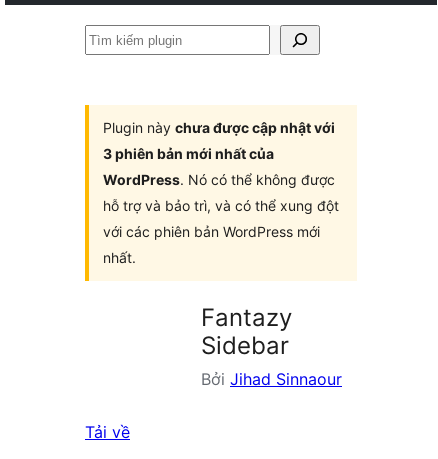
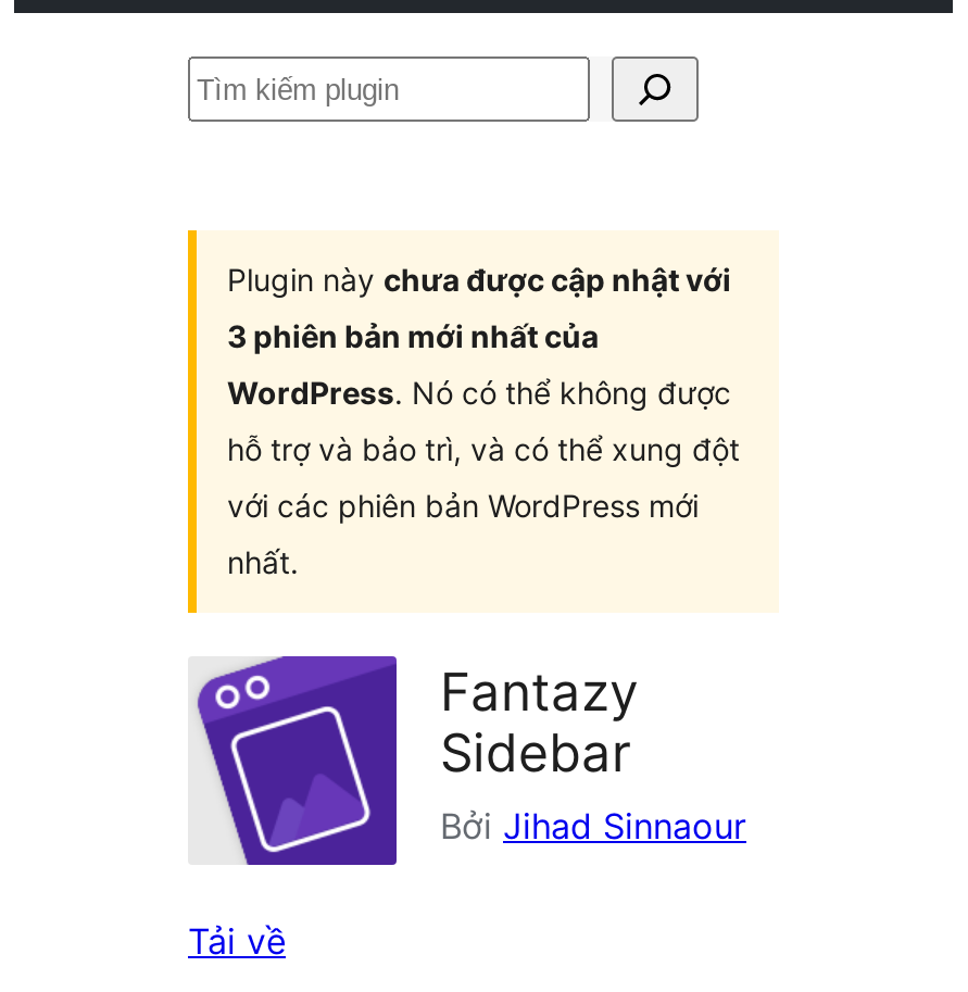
none -> [192,654,399,867] [image]

